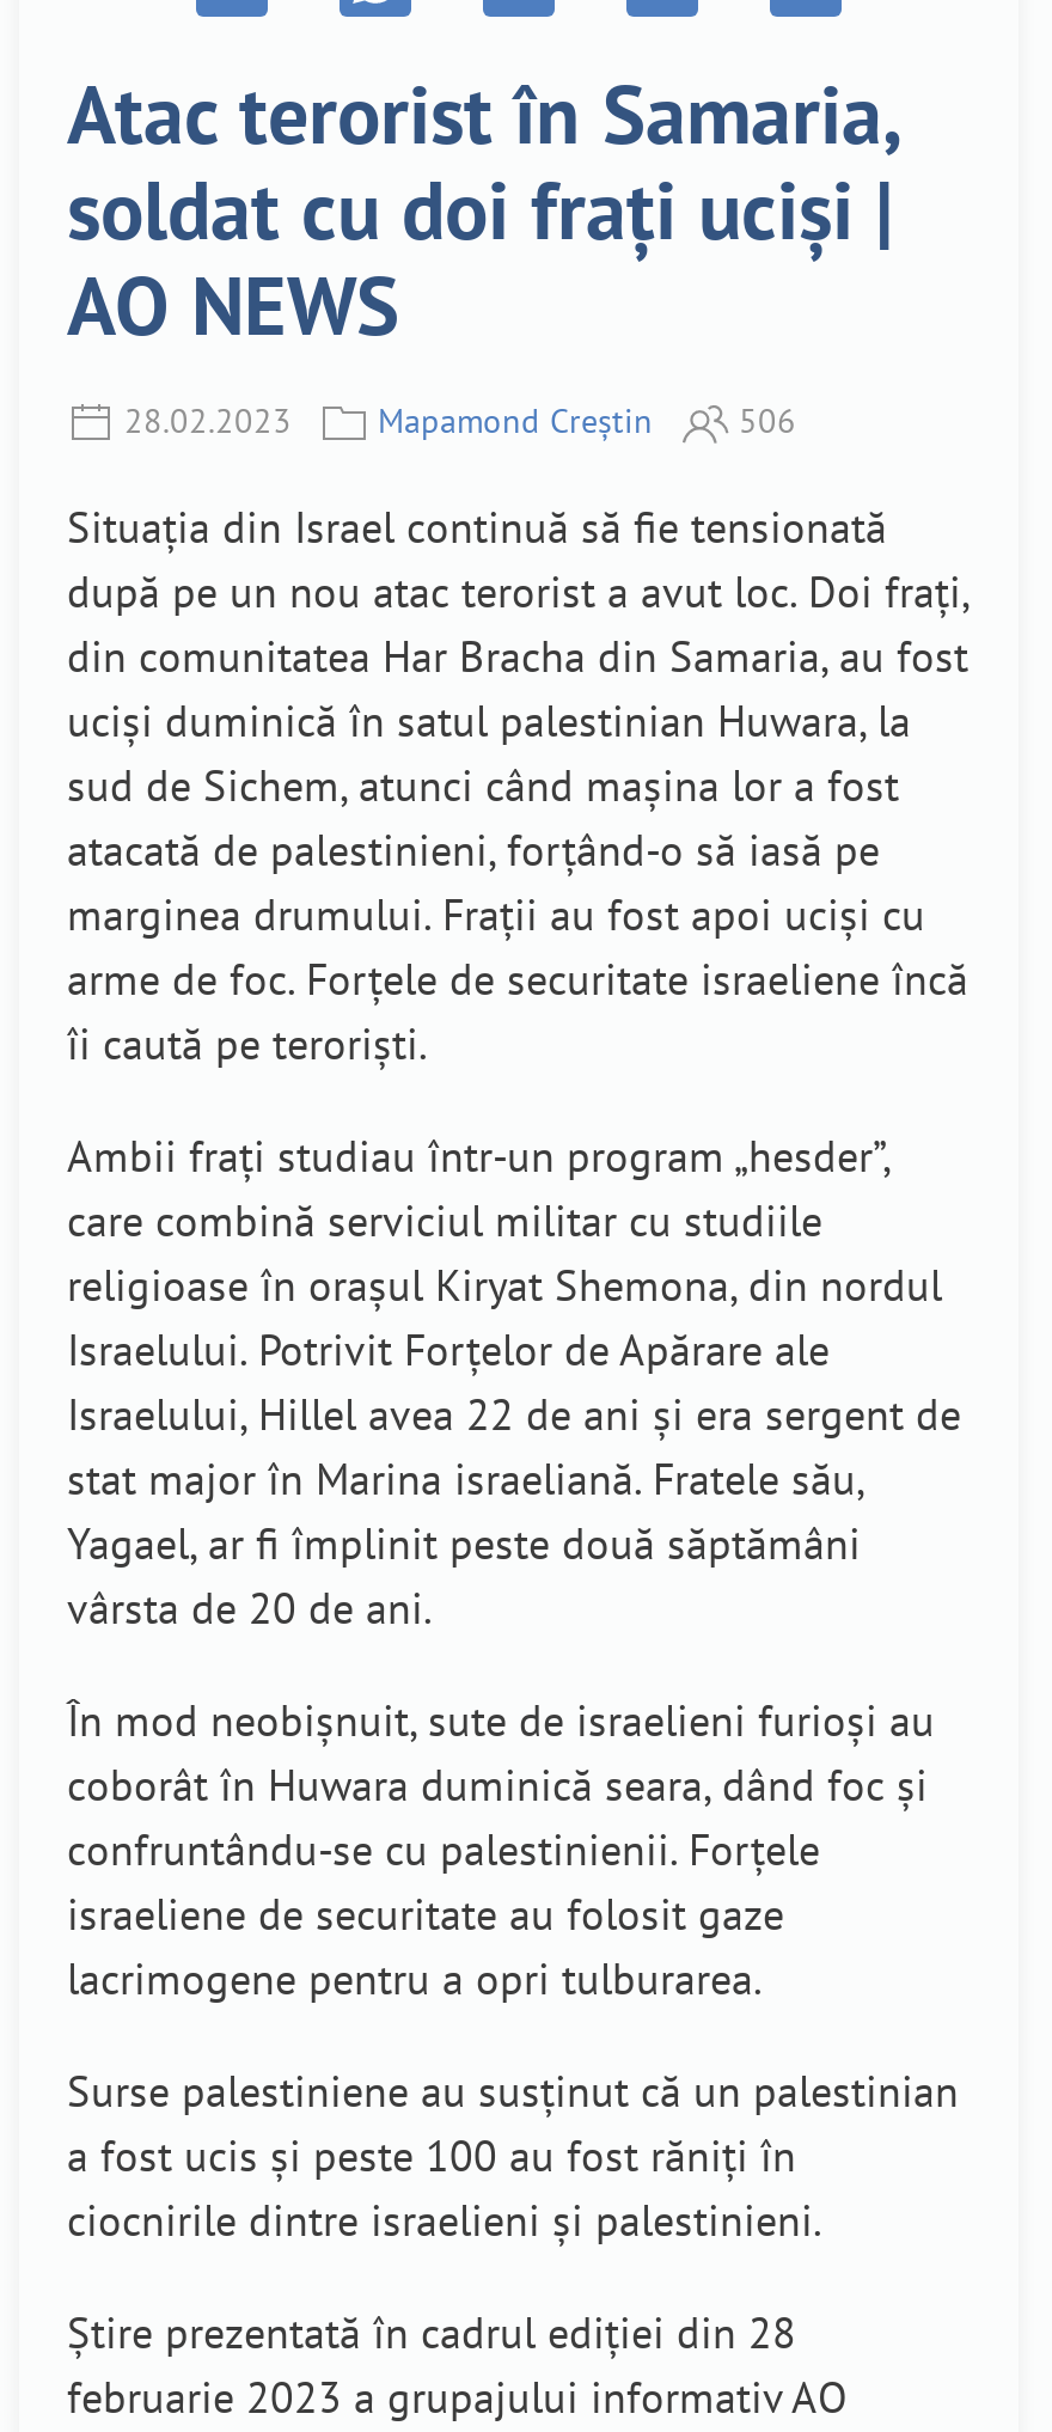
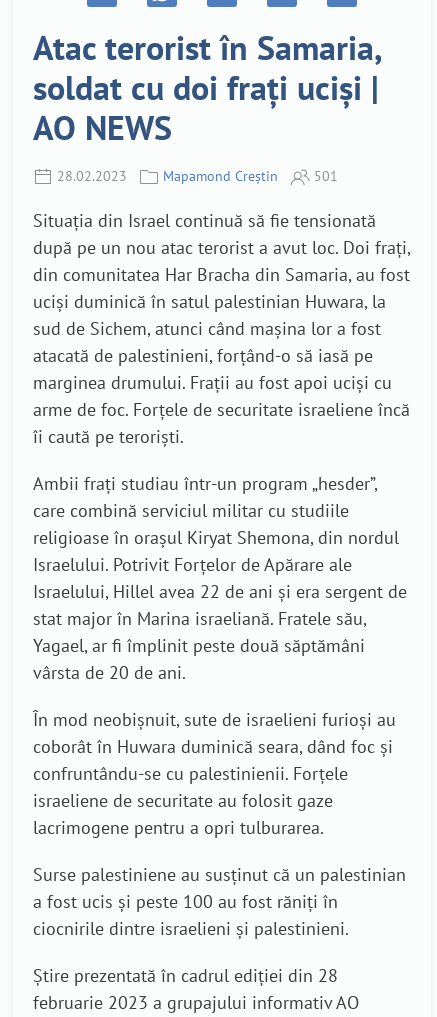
[124,398,796,441] 28.02.2023 Mapamond Creștin 506 -> [57,166,338,184] 28.02.2023 Mapamond Creștin 501

